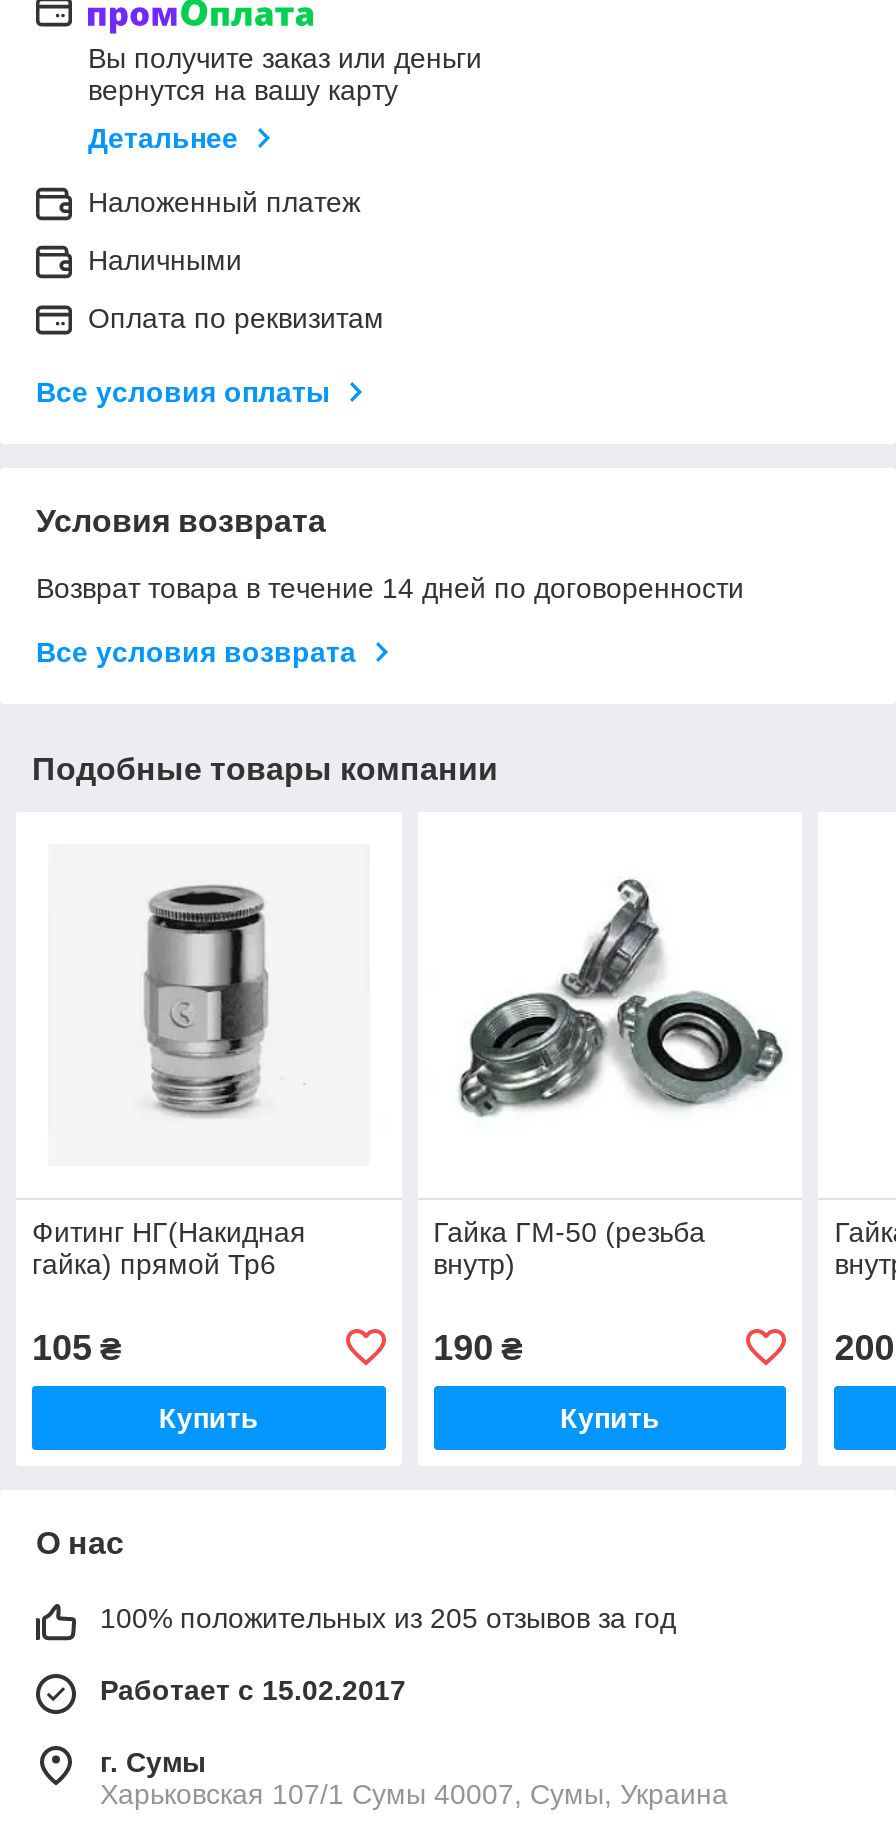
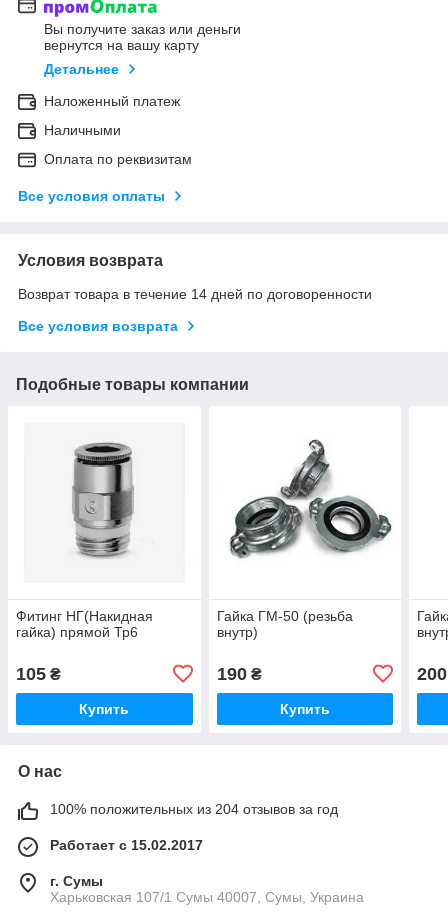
[100,1602,676,1634] 100% положительных из 205 отзывов за год -> [50,801,338,817] 100% положительных из 204 отзывов за год

